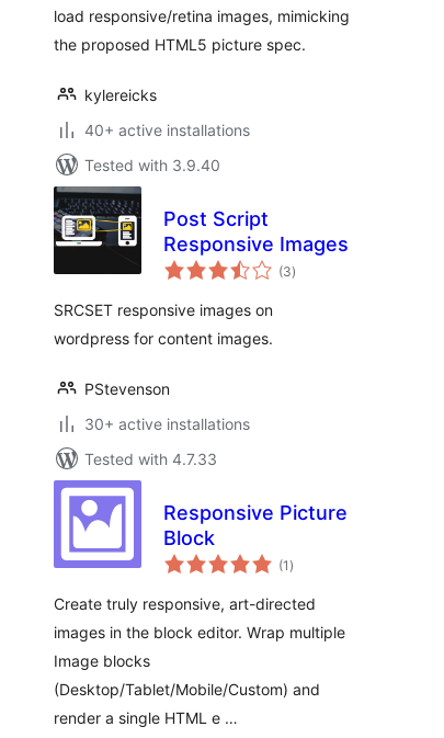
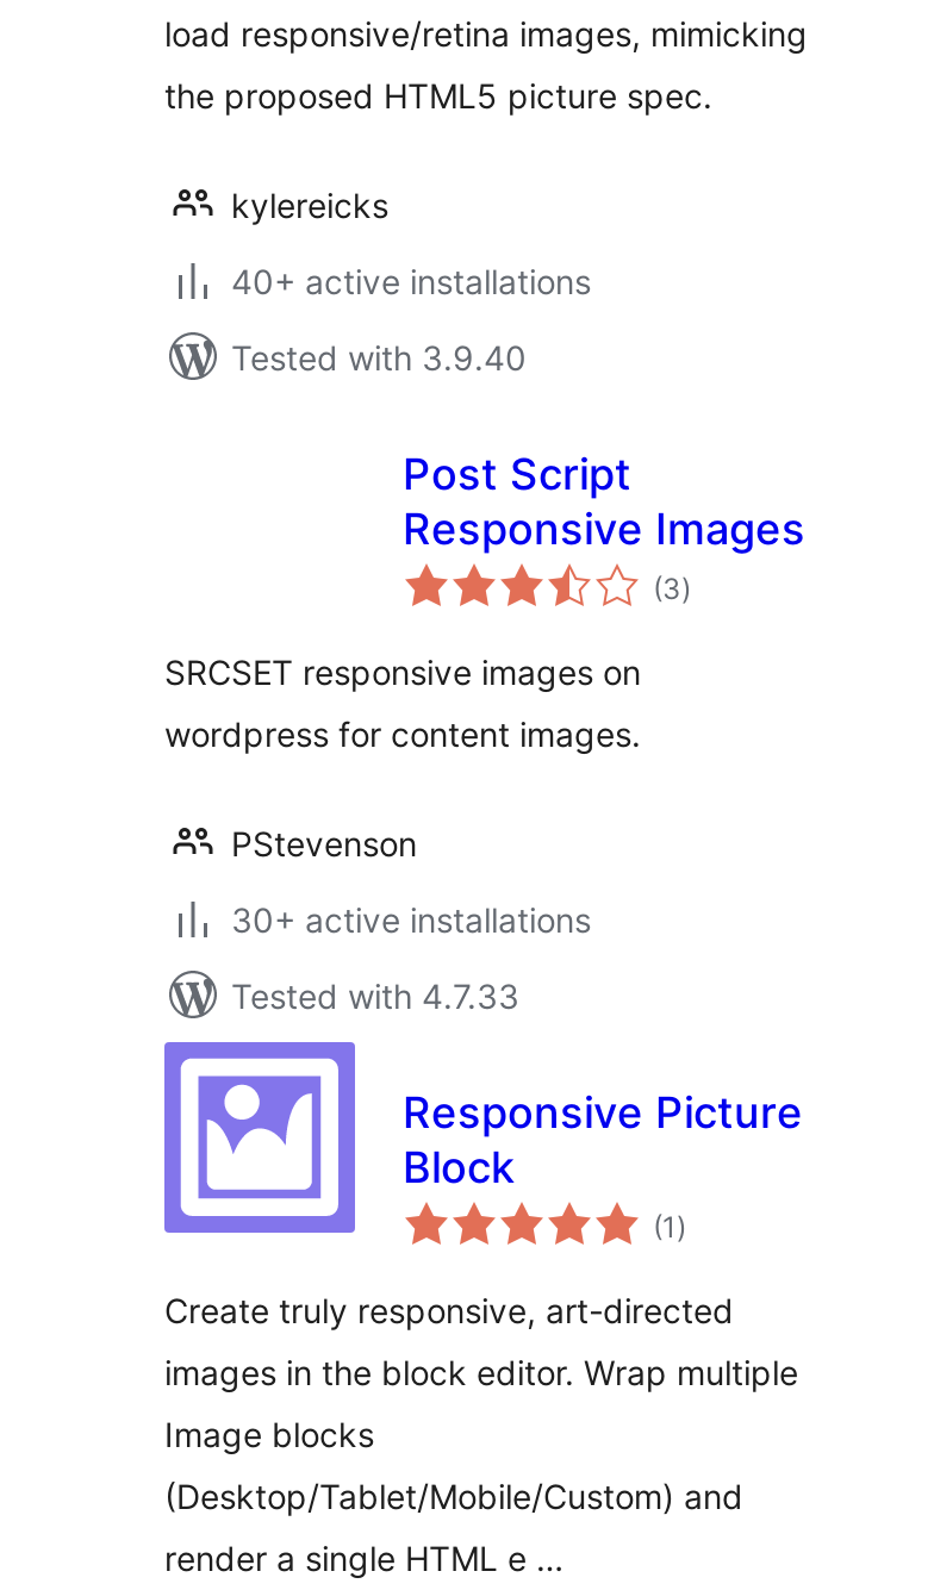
[53,185,143,275] [image] -> none

